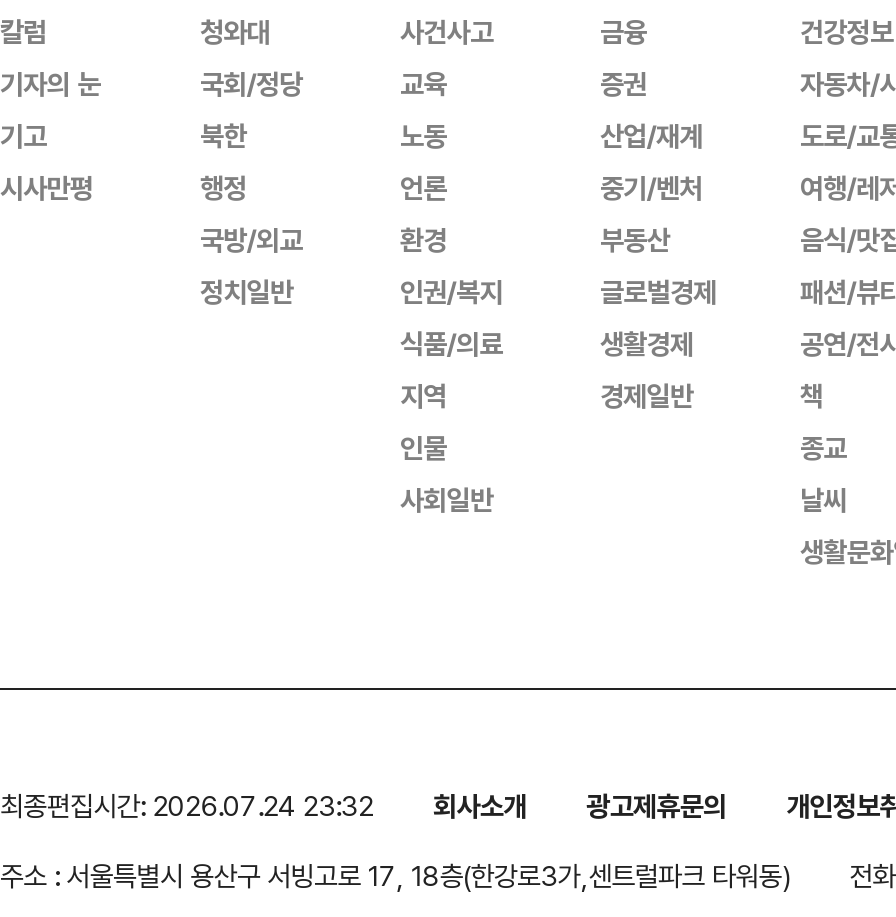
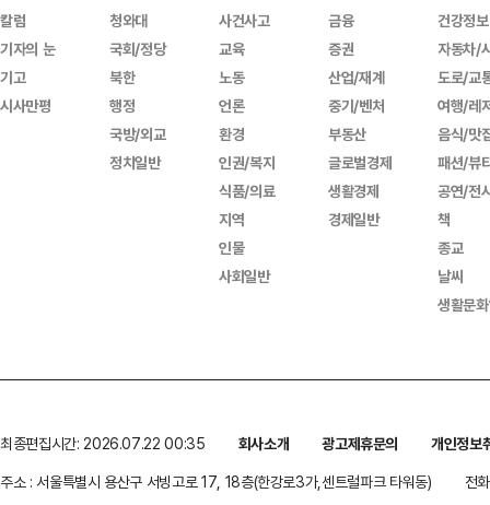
[0,786,373,824] 최종편집시간: 2026.07.24 23:32 -> [0,433,205,454] 최종편집시간: 2026.07.22 00:35

